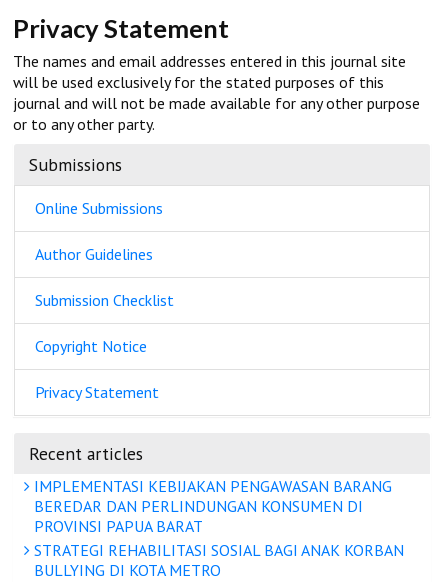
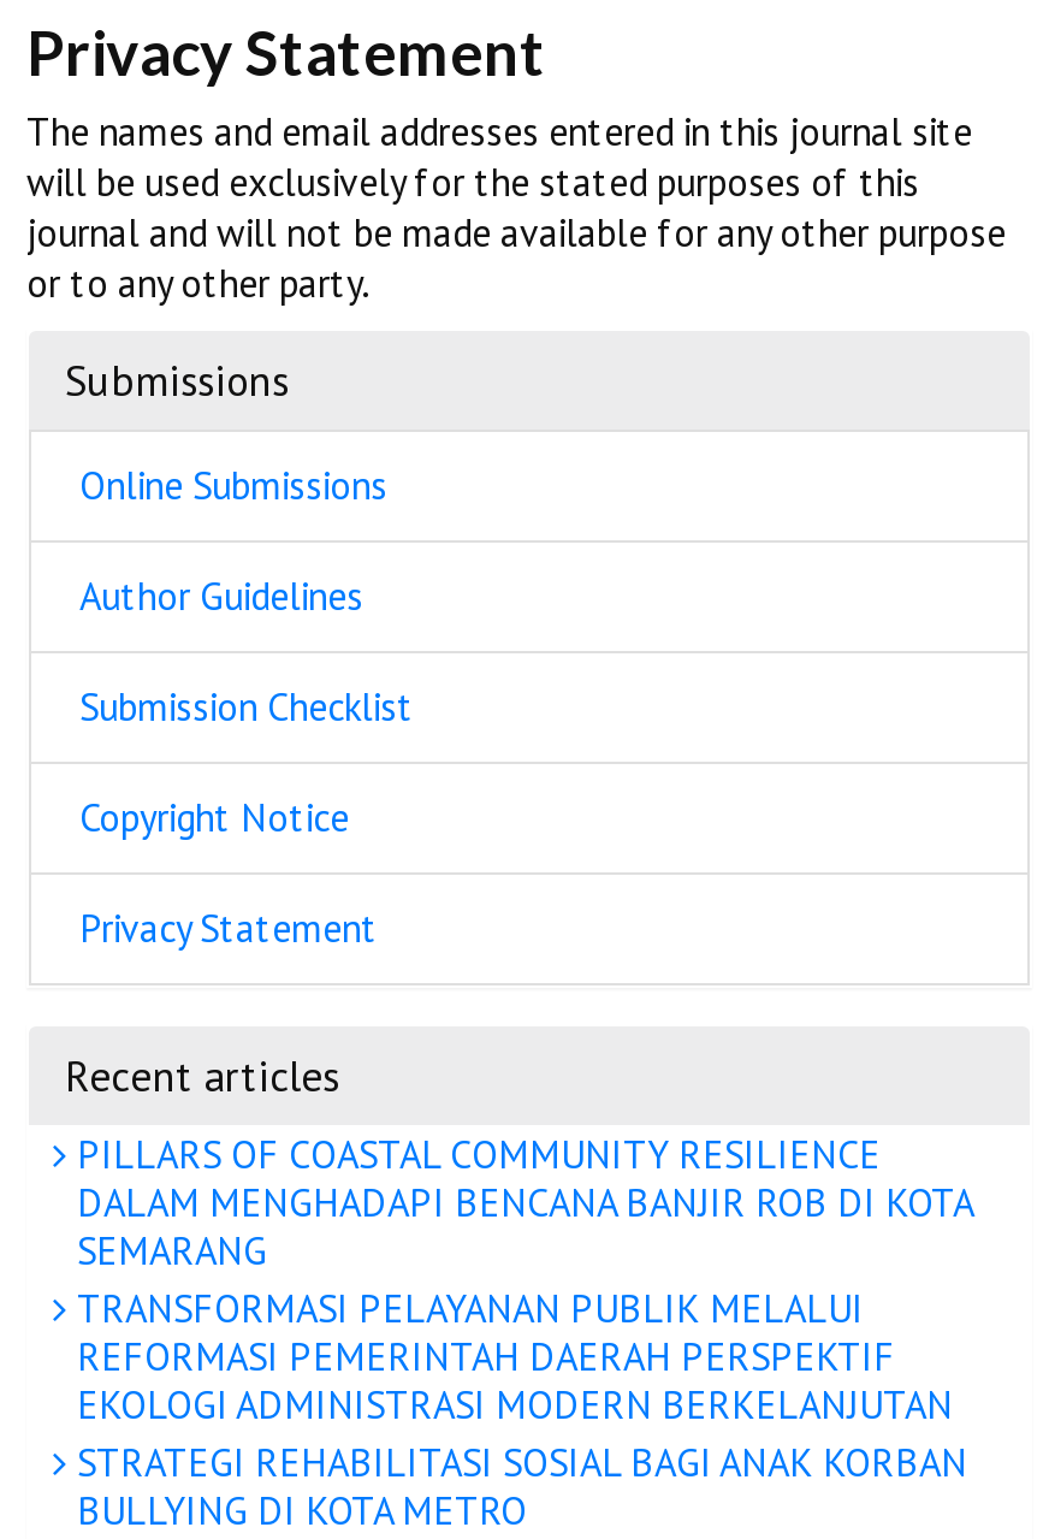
[30,476,392,536] IMPLEMENTASI KEBIJAKAN PENGAWASAN BARANG | BEREDAR DAN PERLINDUNGAN KONSUMEN DI | PROVINSI PAPUA BARAT -> [67,1130,974,1428] PILLARS OF COASTAL COMMUNITY RESILIENCE | DALAM MENGHADAPI BENCANA BANJIR ROB DI KOTA | SEMARANG | TRANSFORMASI PELAYANAN PUBLIK MELALUI | REFORMASI PEMERINTAH DAERAH PERSPEKTIF | EKOLOGI ADMINISTRASI MODERN BERKELANJUTAN

